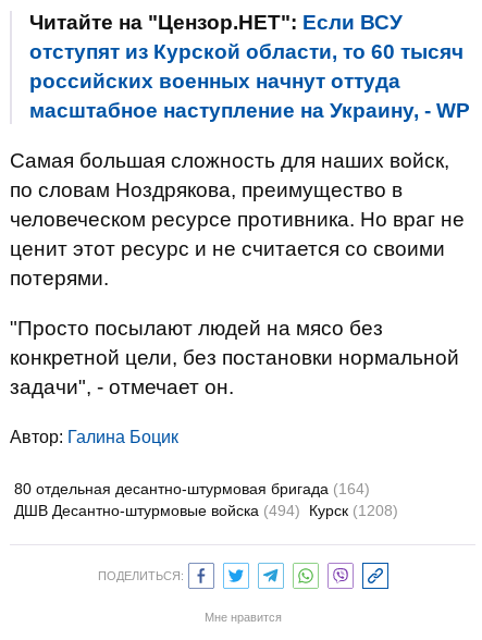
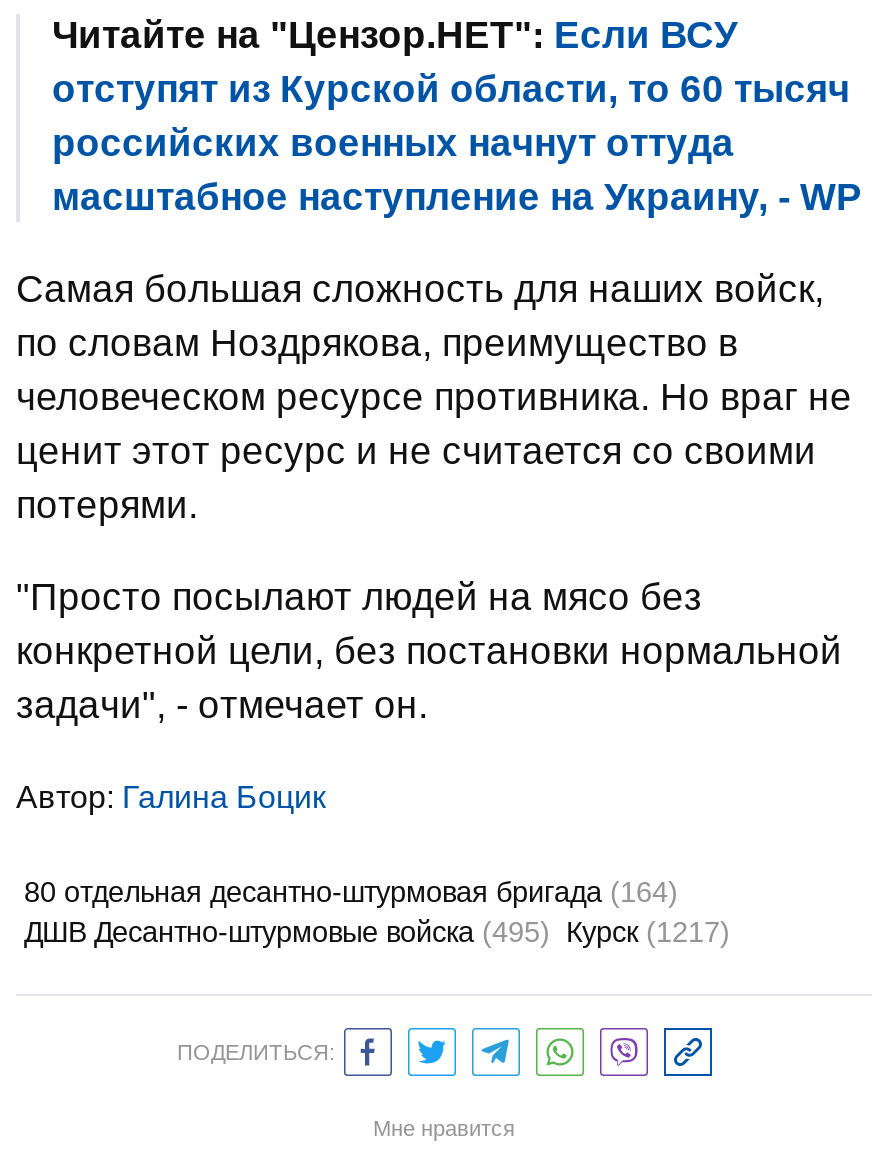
[14,502,398,519] ДШВ Десантно-штурмовые войска (494) Курск (1208) -> [24,916,730,948] ДШВ Десантно-штурмовые войска (495) Курск (1217)

